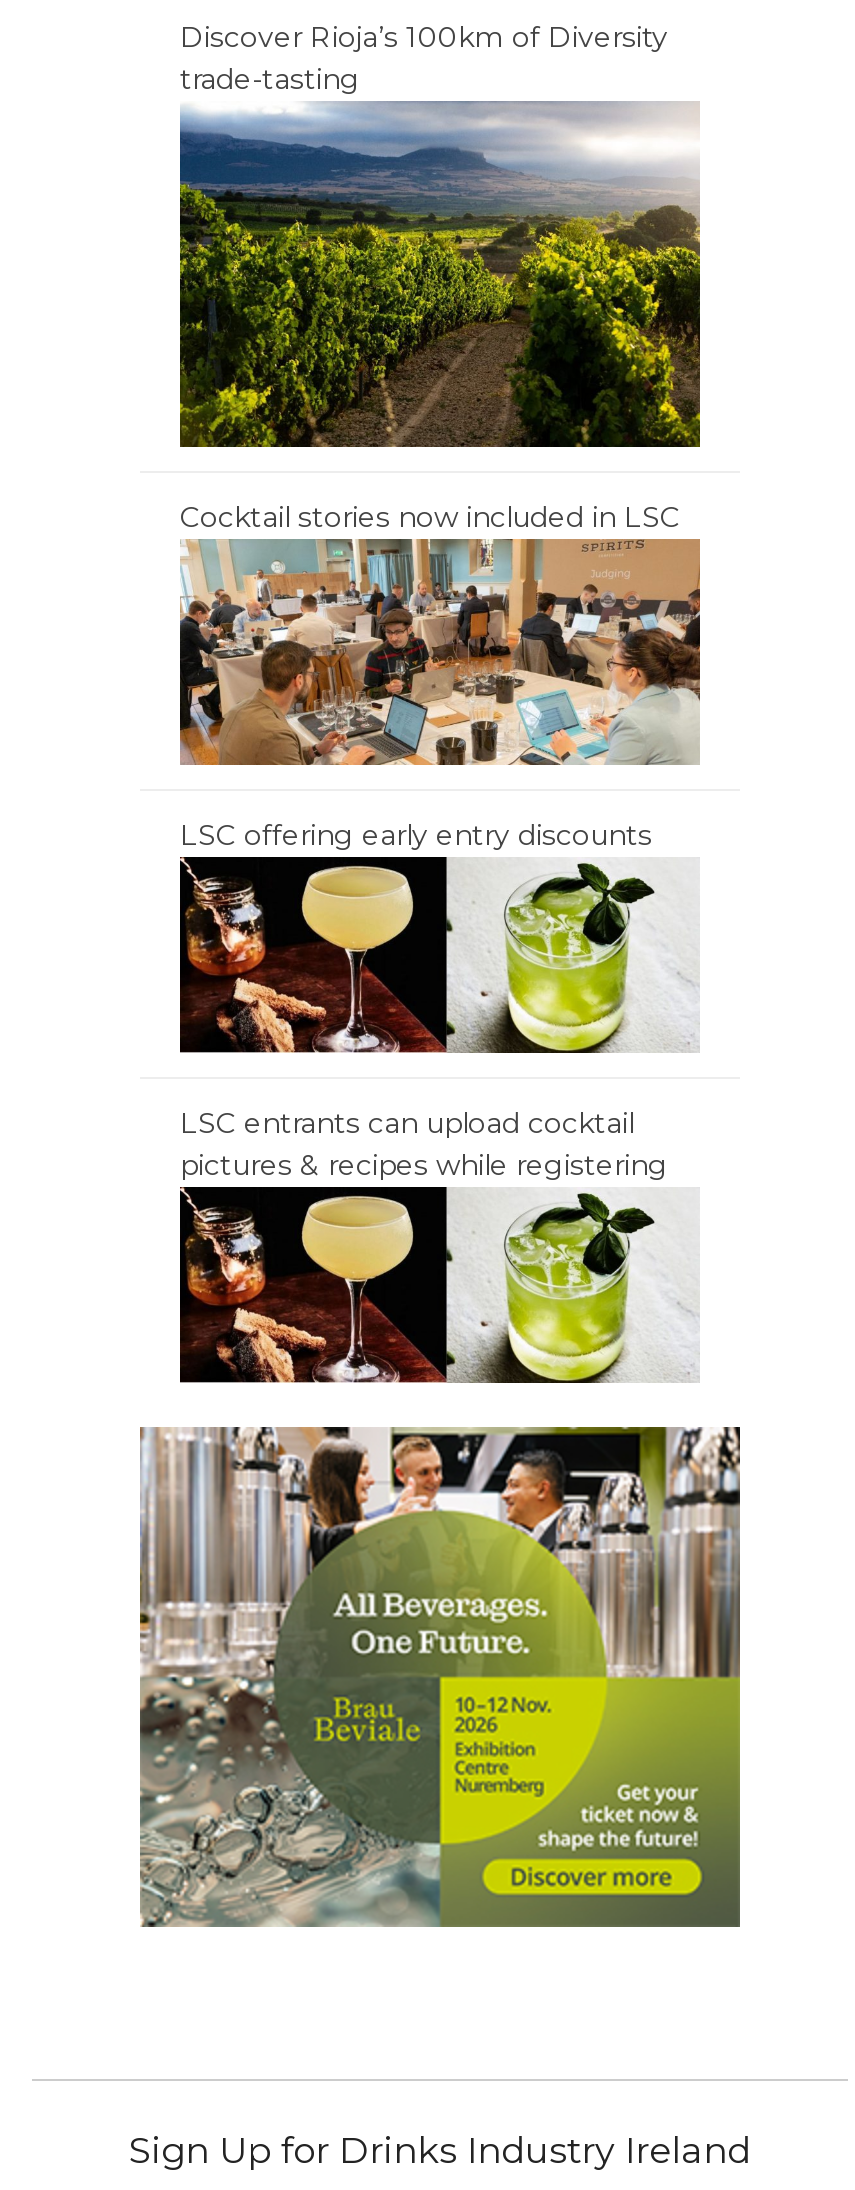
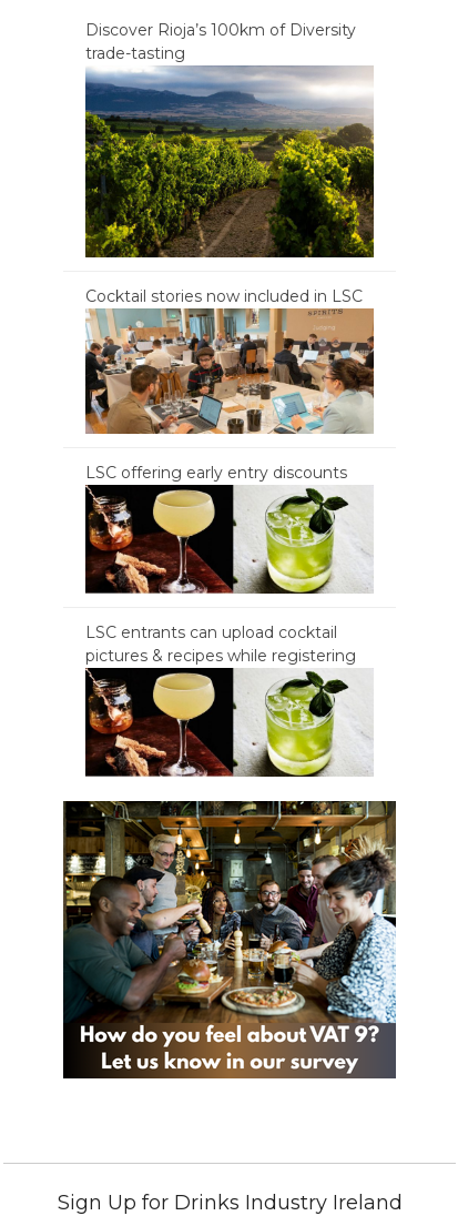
[138,1425,742,1927] [image] -> [62,800,397,1080] [image]

